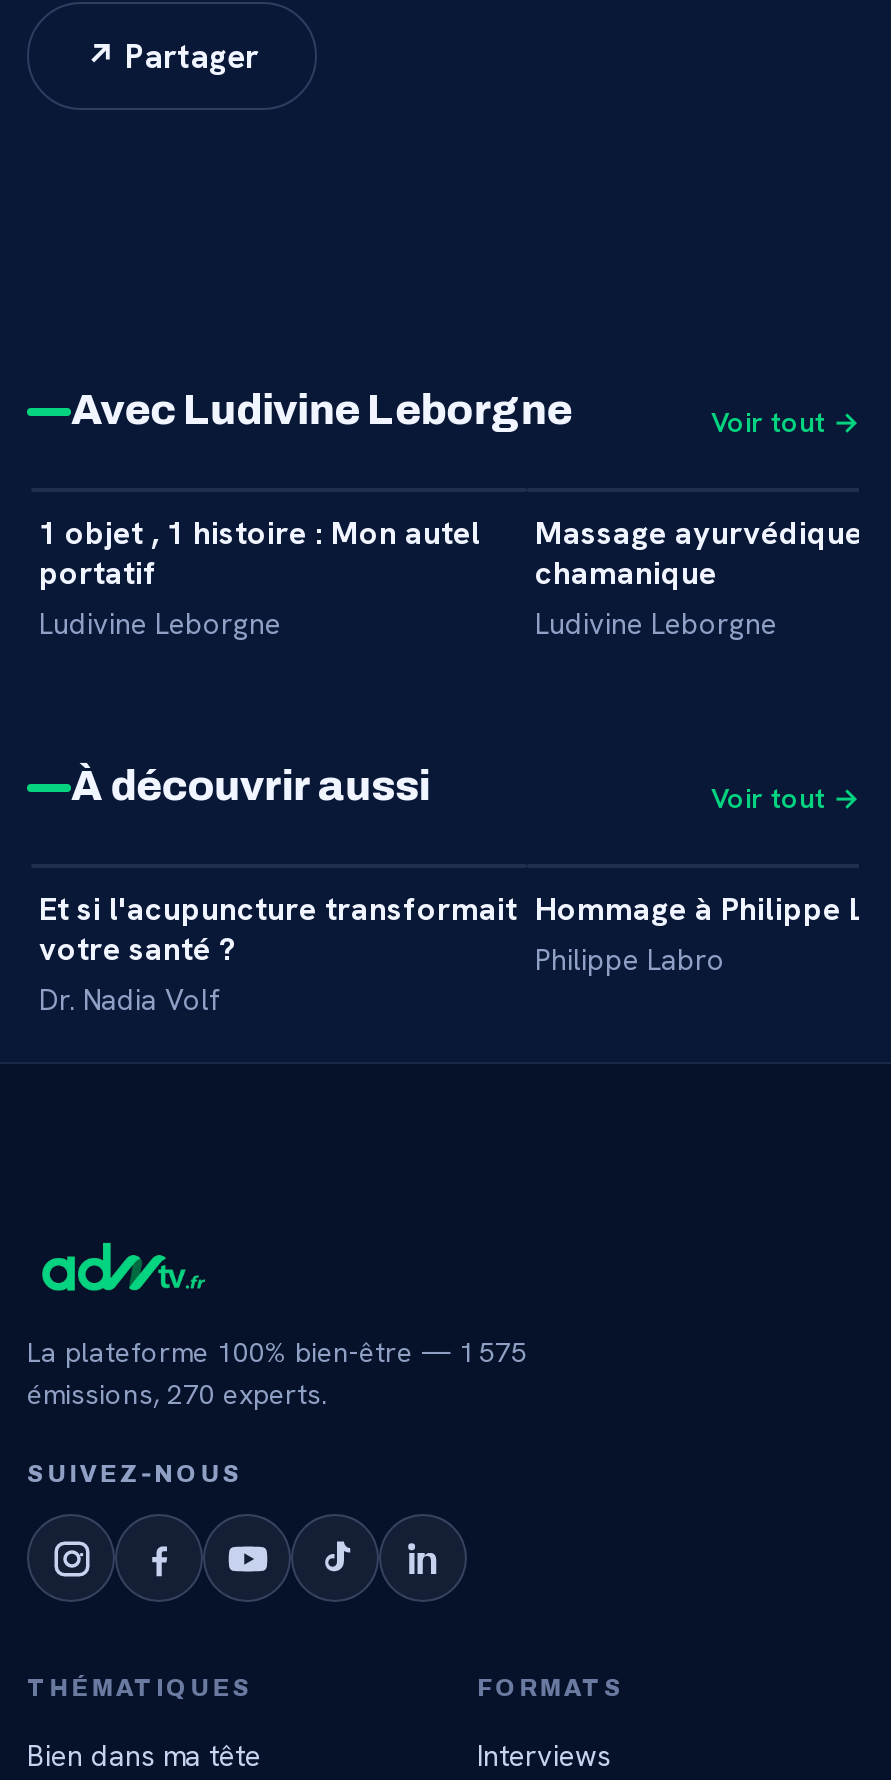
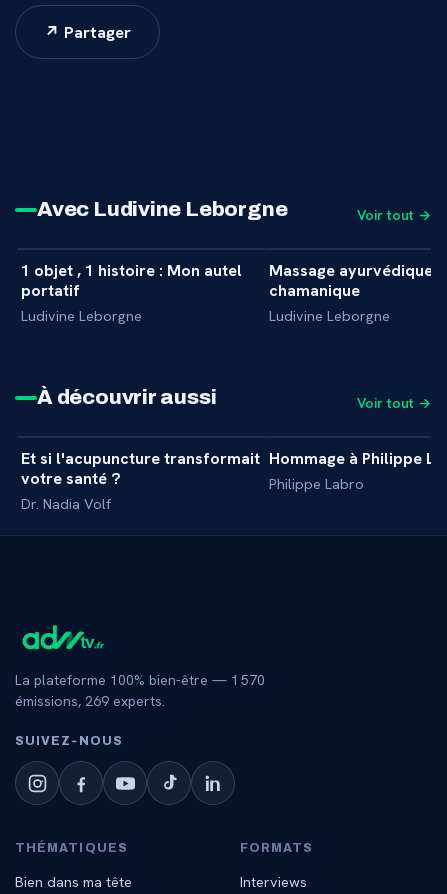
[27,1334,527,1370] La plateforme 100% bien-être — 1 575 -> [15,671,265,689] La plateforme 100% bien-être — 1 570
[27,1376,327,1412] émissions, 270 experts. -> [15,692,165,710] émissions, 269 experts.

